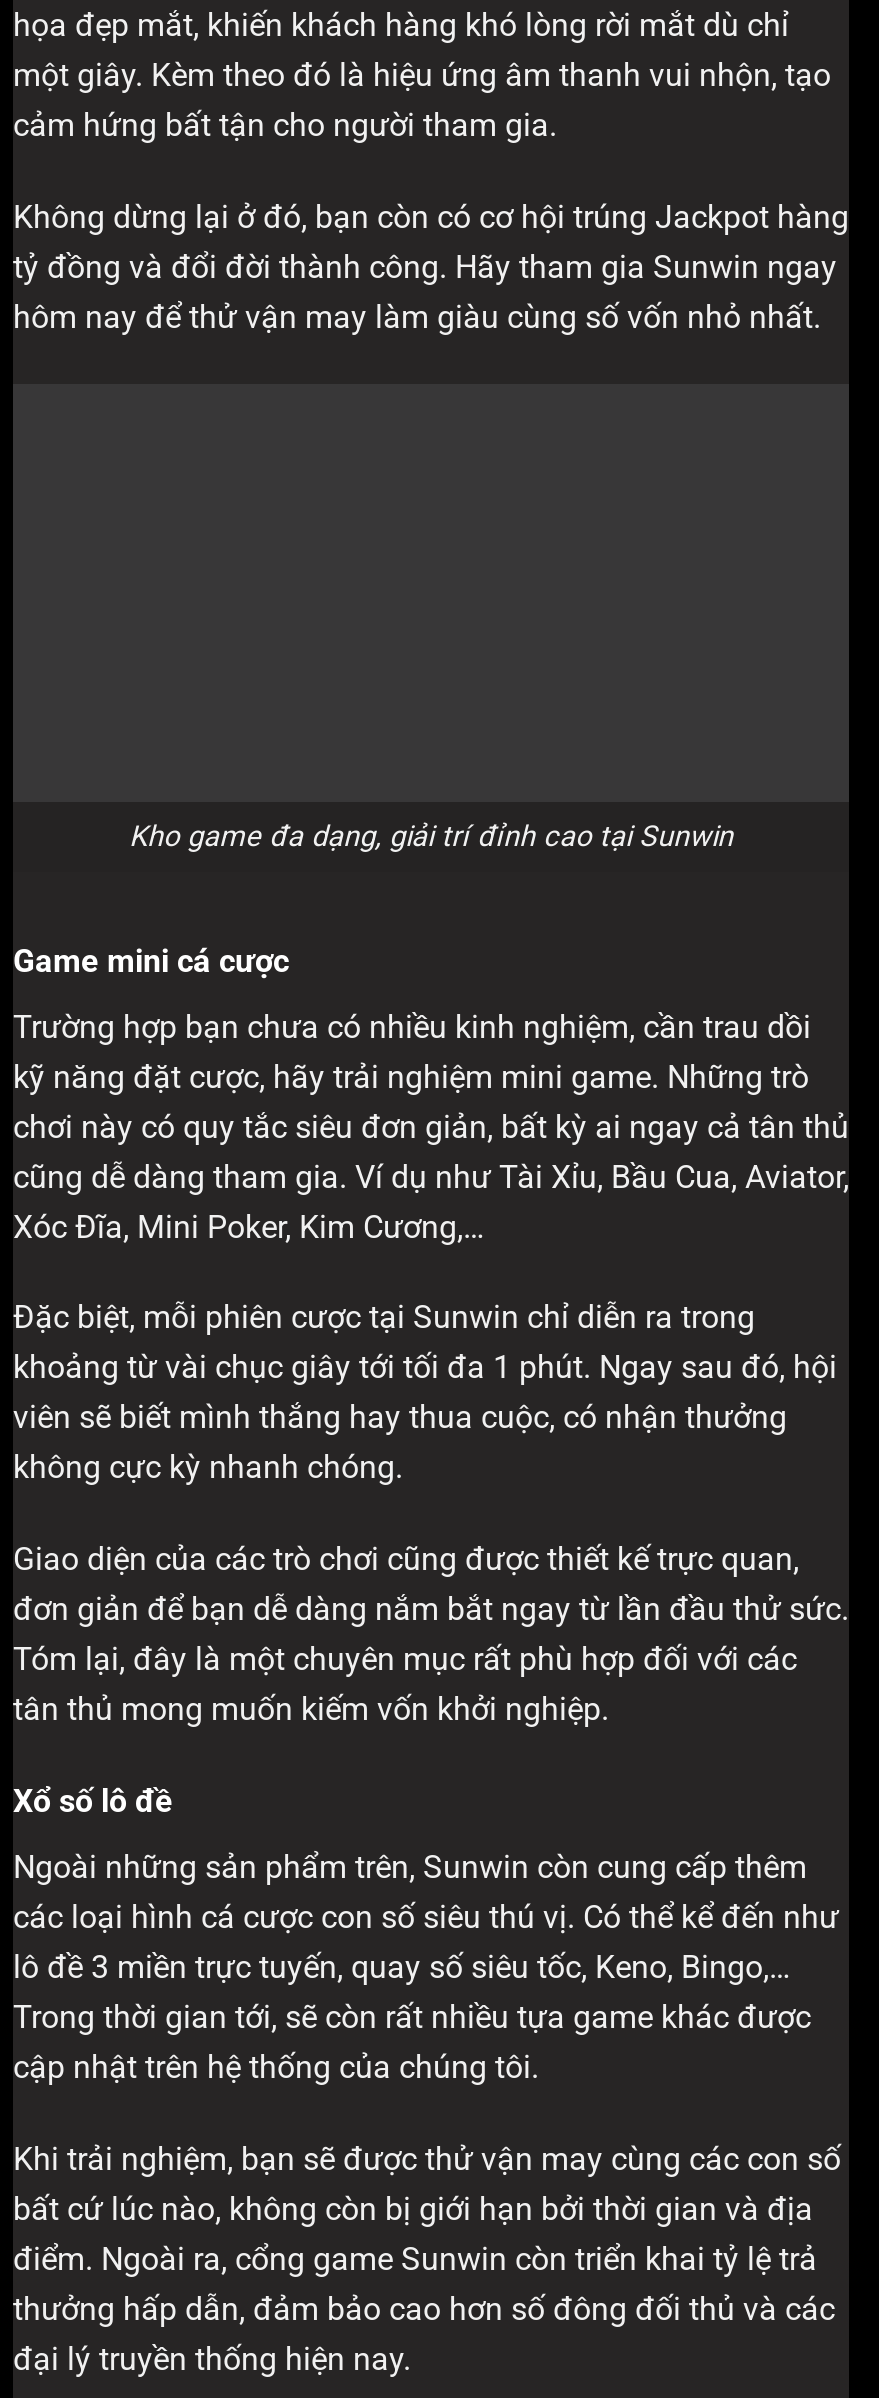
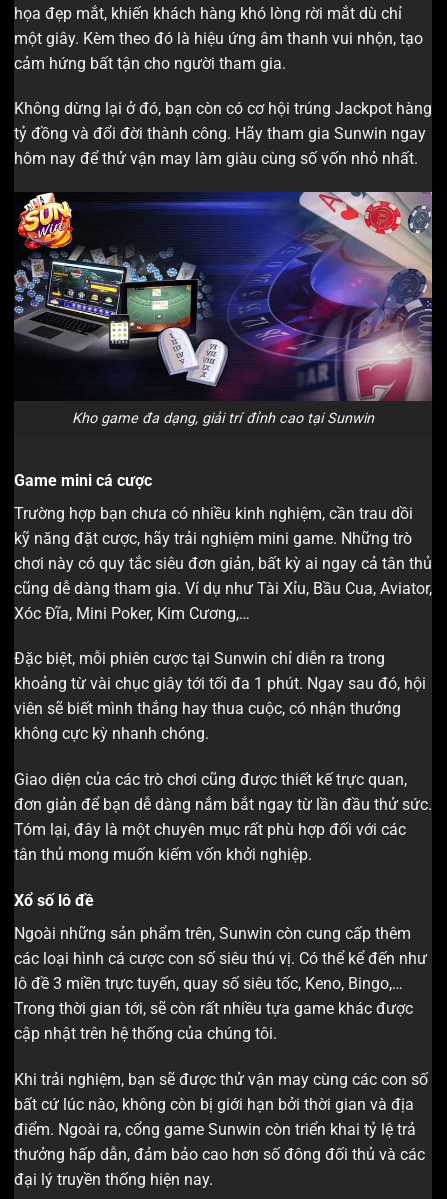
none -> [14,191,432,401] [image]

